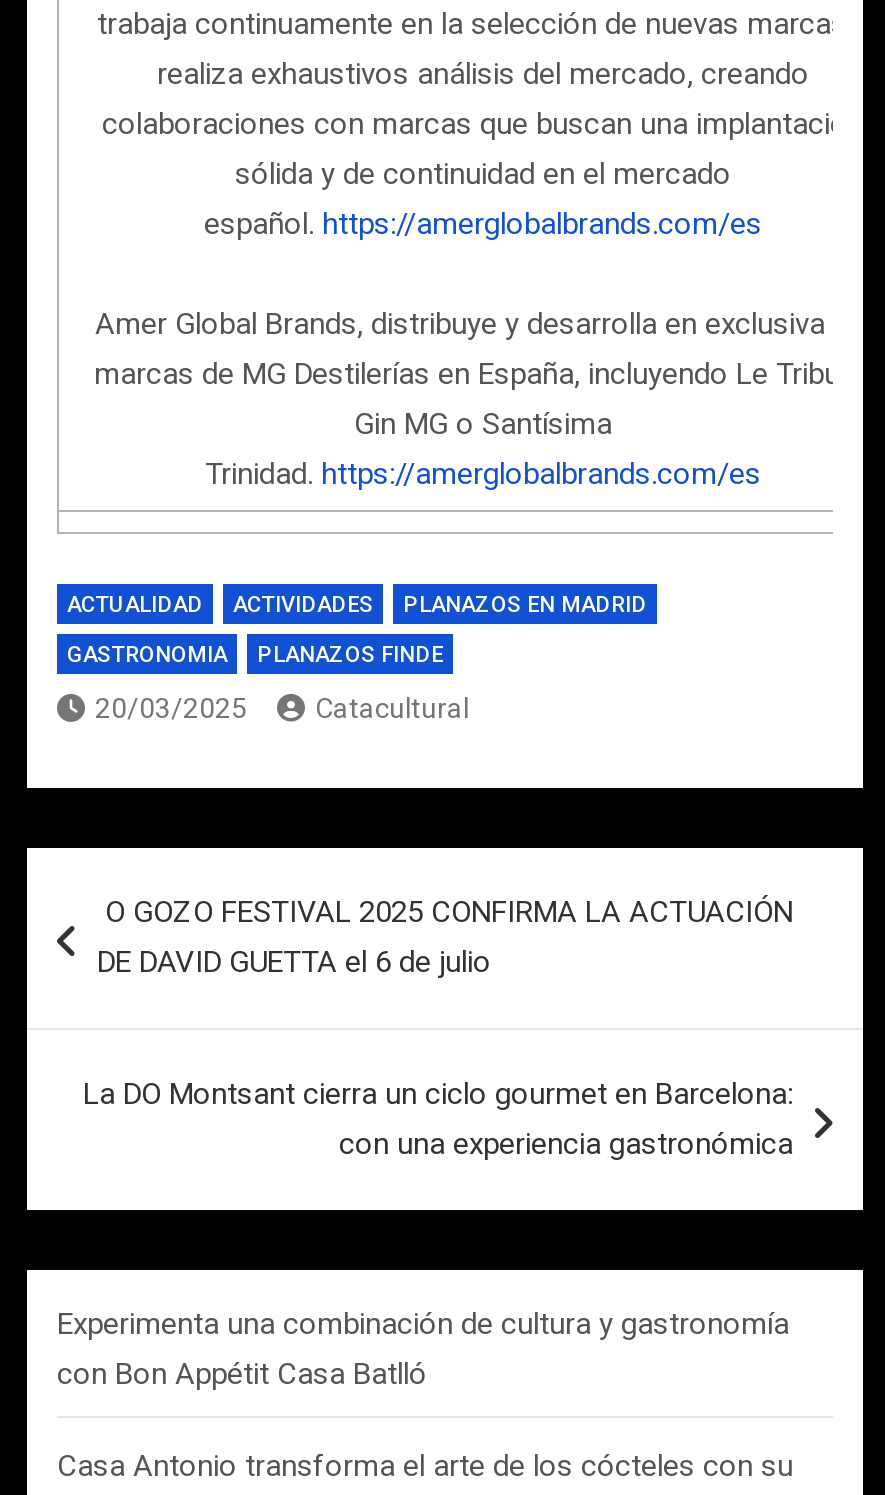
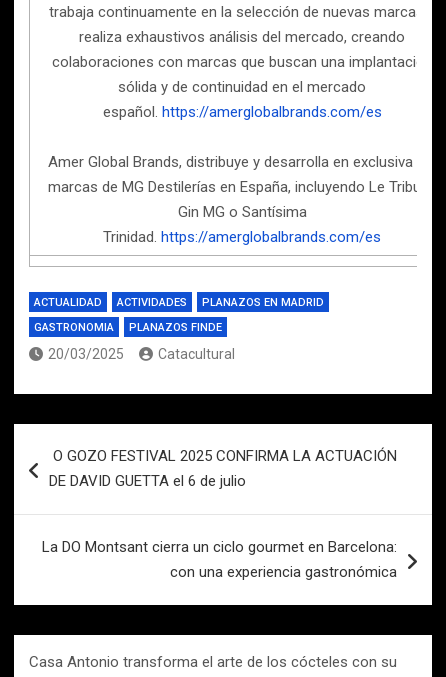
[57,1306,789,1392] Experimenta una combinación de cultura y gastronomía | con Bon Appétit Casa Batlló -> none

